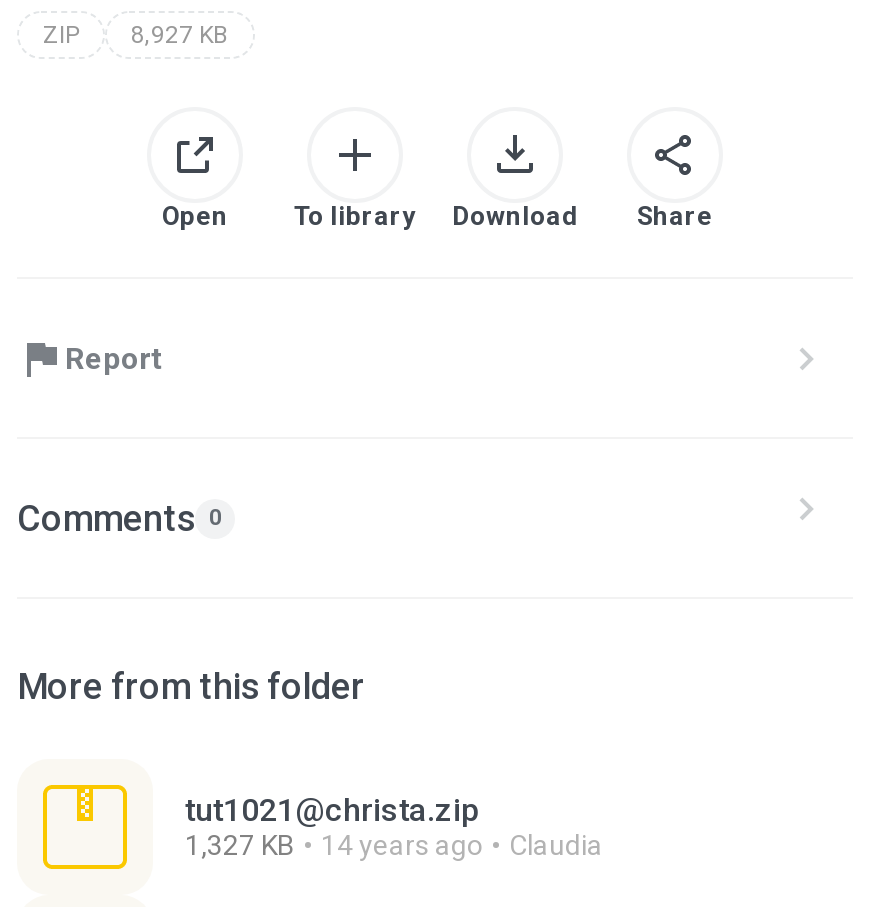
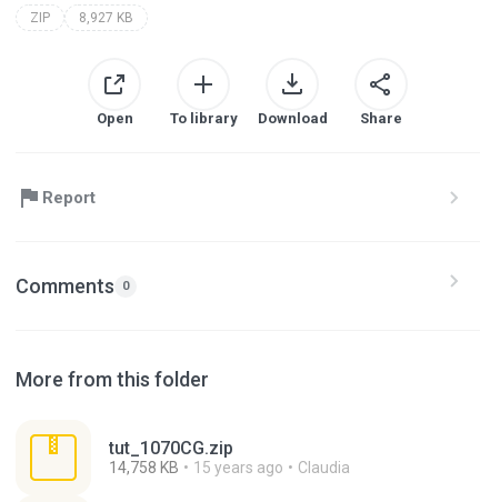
[185,791,483,861] tut1021@christa.zip | 1,327 KB | 14 years ago -> [109,438,283,476] tut_1070CG.zip | 14,758 KB | 15 years ago

